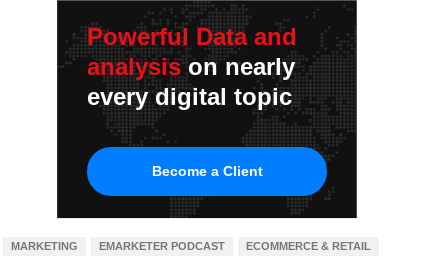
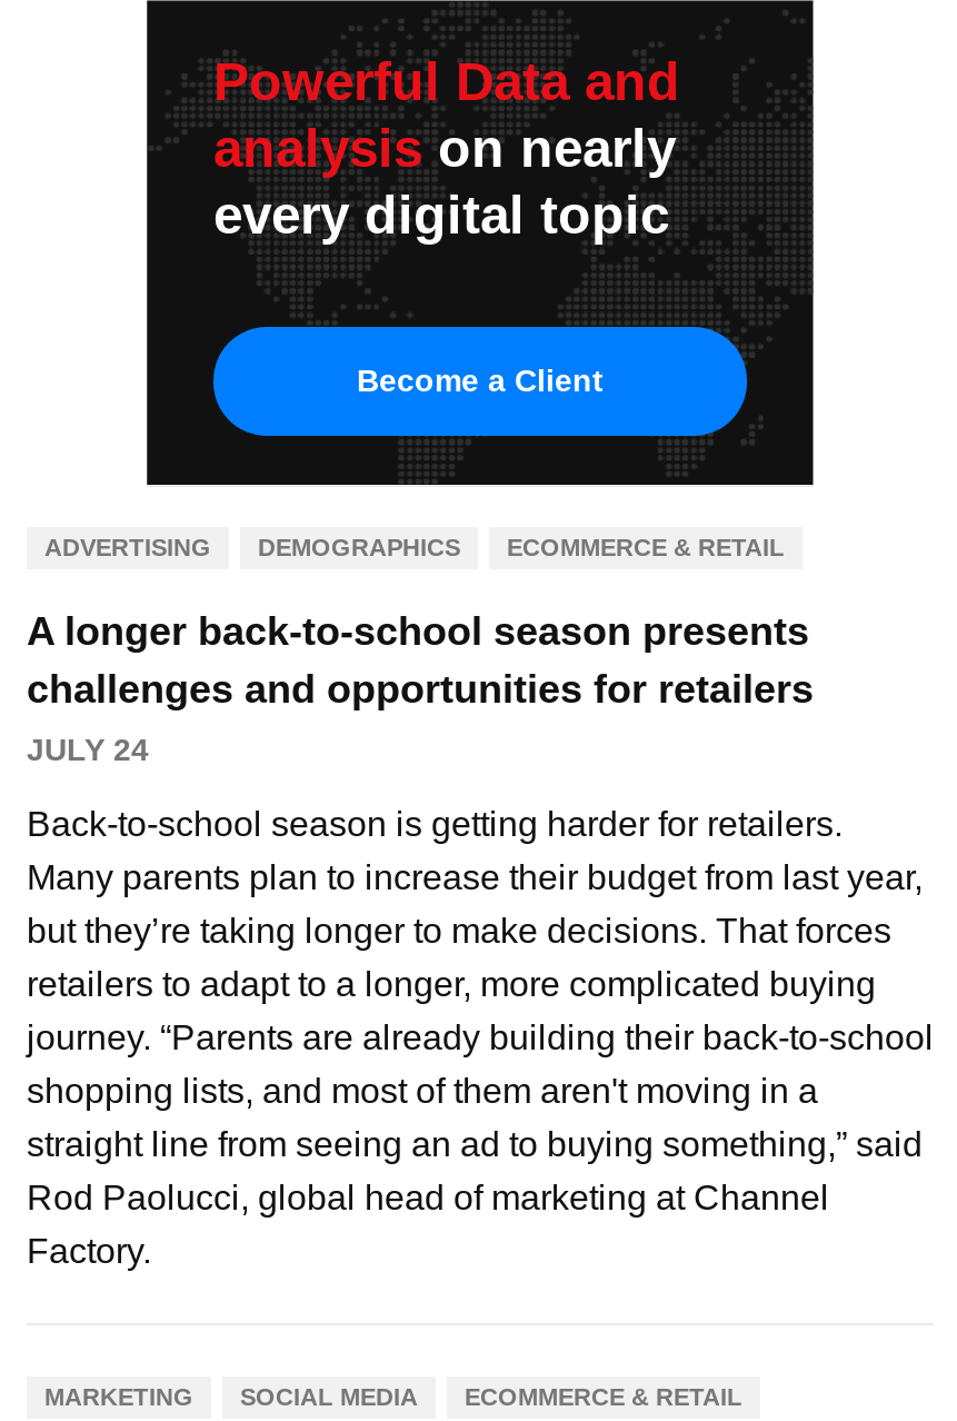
none -> [27,534,934,1270] ADVERTISING | DEMOGRAPHICS | ECOMMERCE & RETAIL | A longer back-to-school season presents | challenges and opportunities for retailers | JULY 24 | Back-to-school season is getting harder for retailers. | Many parents plan to increase their budget from last year, | but they’re taking longer to make decisions. That forces | retailers to adapt to a longer, more complicated buying | journey. “Parents are already building their back-to-school | shopping lists, and most of them aren't moving in a | straight line from seeing an ad to buying something,” said | Rod Paolucci, global head of marketing at Channel | Factory.
[99,240,225,252] EMARKETER PODCAST -> [240,1383,418,1410] SOCIAL MEDIA

